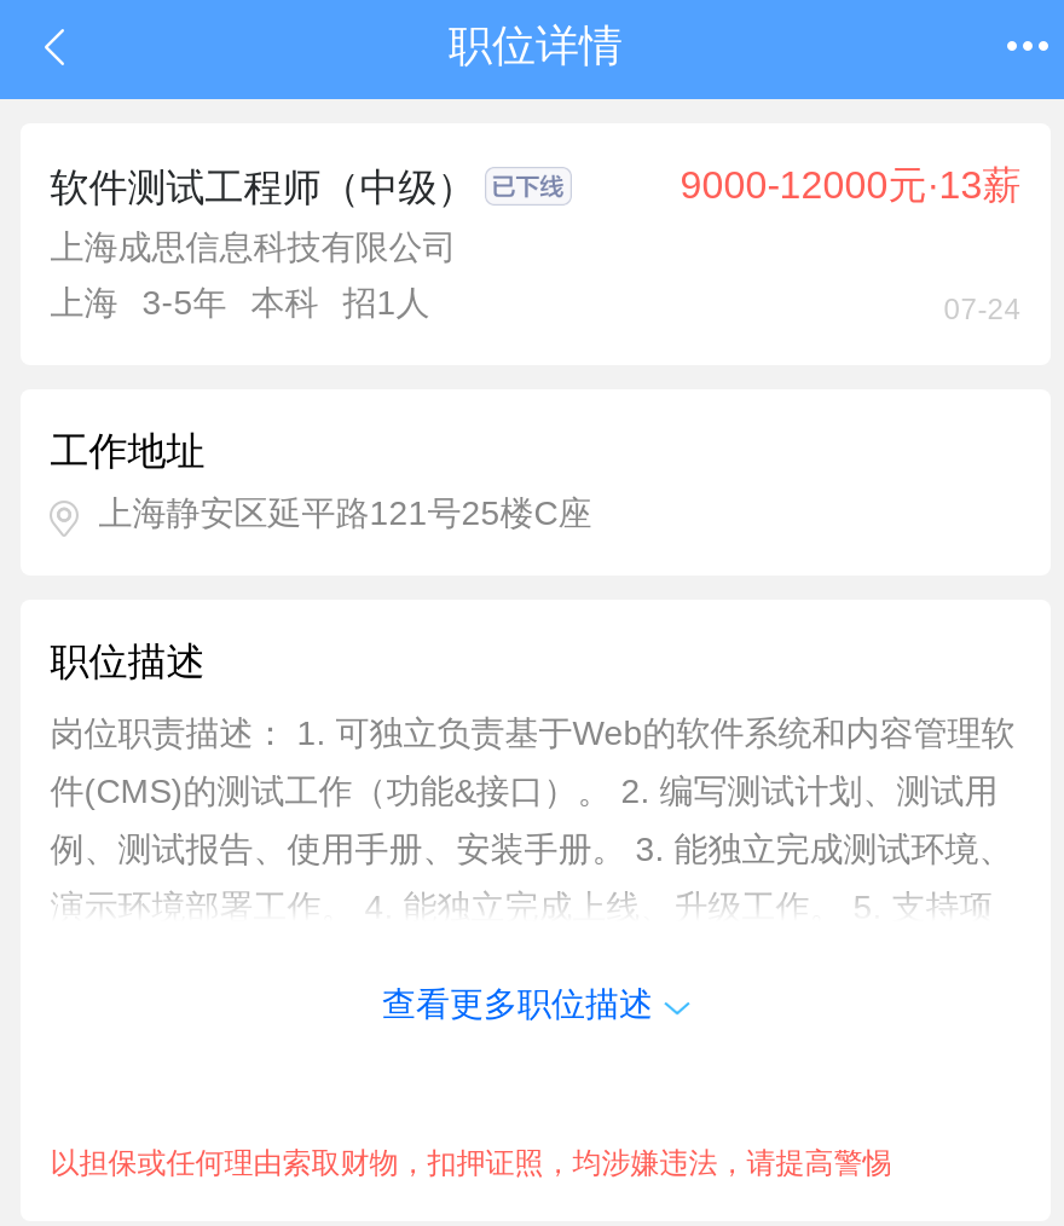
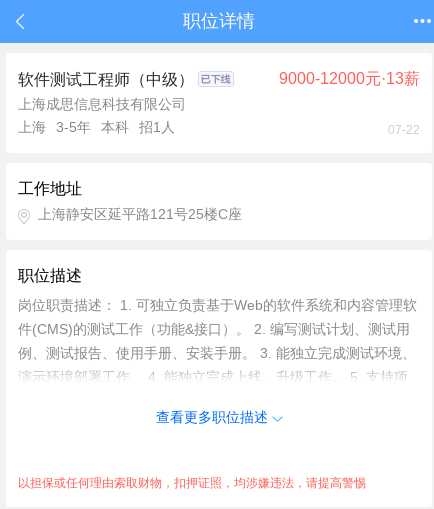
[944,293,1021,326] 07-24 -> [388,123,420,137] 07-22

